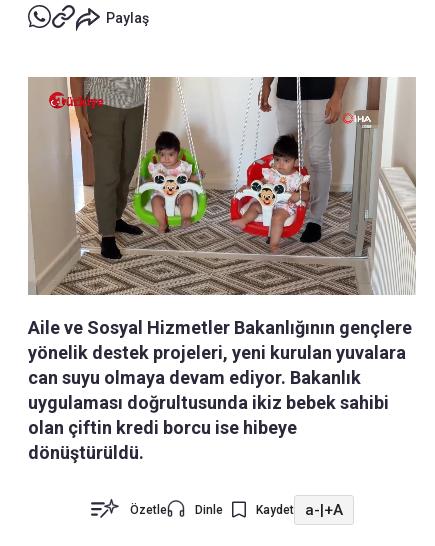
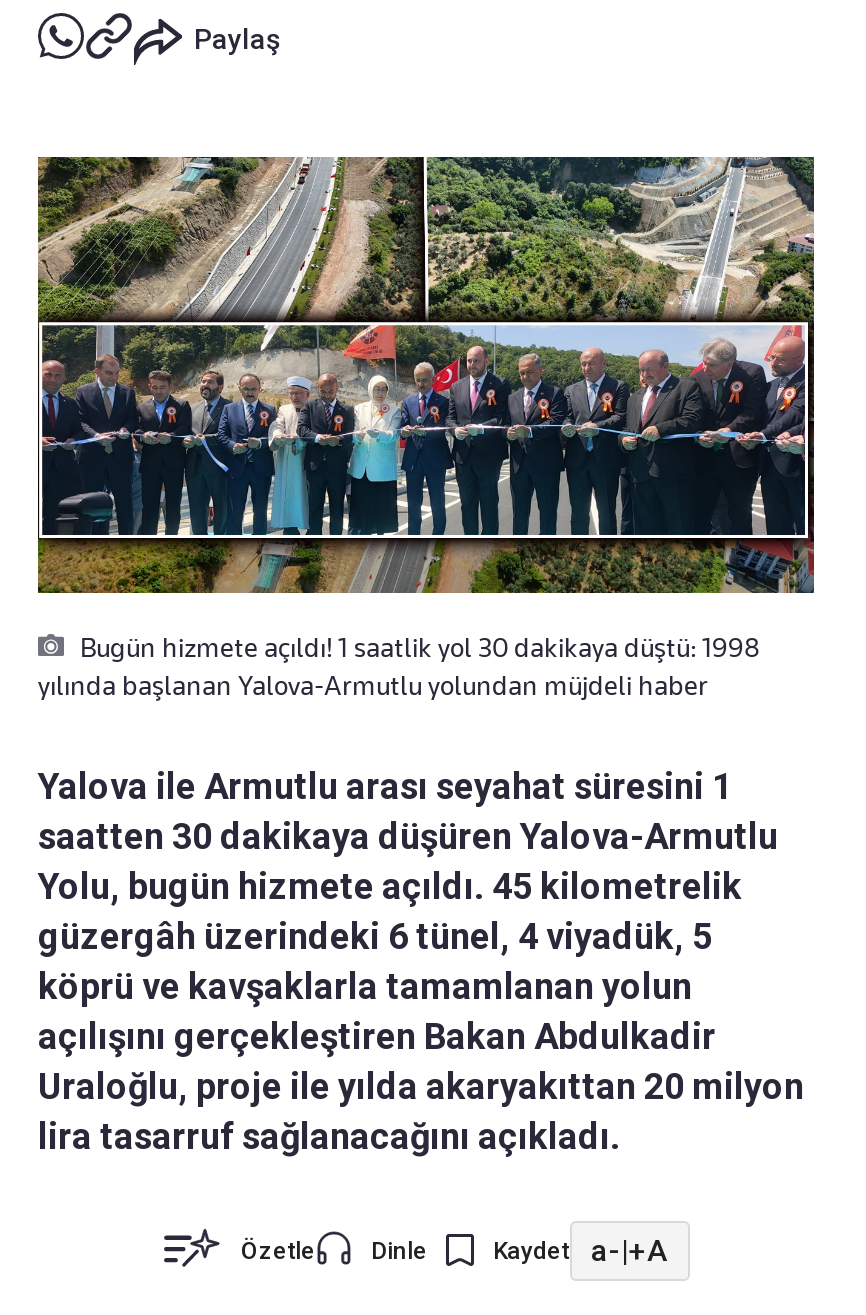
[28,76,416,463] [image] | Aile ve Sosyal Hizmetler Bakanlığının gençlere | yönelik destek projeleri, yeni kurulan yuvalara | can suyu olmaya devam ediyor. Bakanlık | uygulaması doğrultusunda ikiz bebek sahibi | olan çiftin kredi borcu ise hibeye | dönüştürüldü. -> [38,155,814,1158] [image] | Bugün hizmete açıldı! 1 saatlik yol 30 dakikaya düştü: 1998 | yılında başlanan Yalova-Armutlu yolundan müjdeli haber | Yalova ile Armutlu arası seyahat süresini 1 | saatten 30 dakikaya düşüren Yalova-Armutlu | Yolu, bugün hizmete açıldı. 45 kilometrelik | güzergâh üzerindeki 6 tünel, 4 viyadük, 5 | köprü ve kavşaklarla tamamlanan yolun | açılışını gerçekleştiren Bakan Abdulkadir | Uraloğlu, proje ile yılda akaryakıttan 20 milyon | lira tasarruf sağlanacağını açıkladı.

